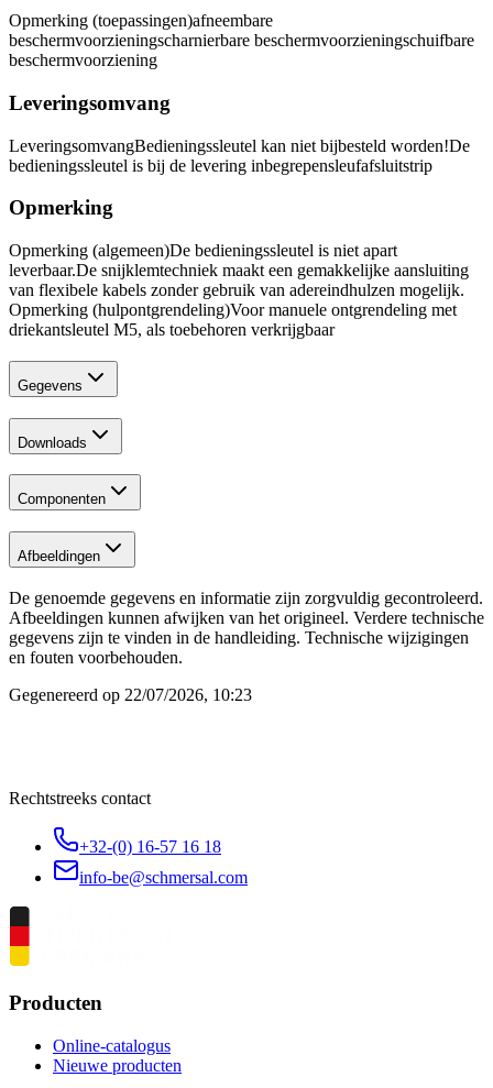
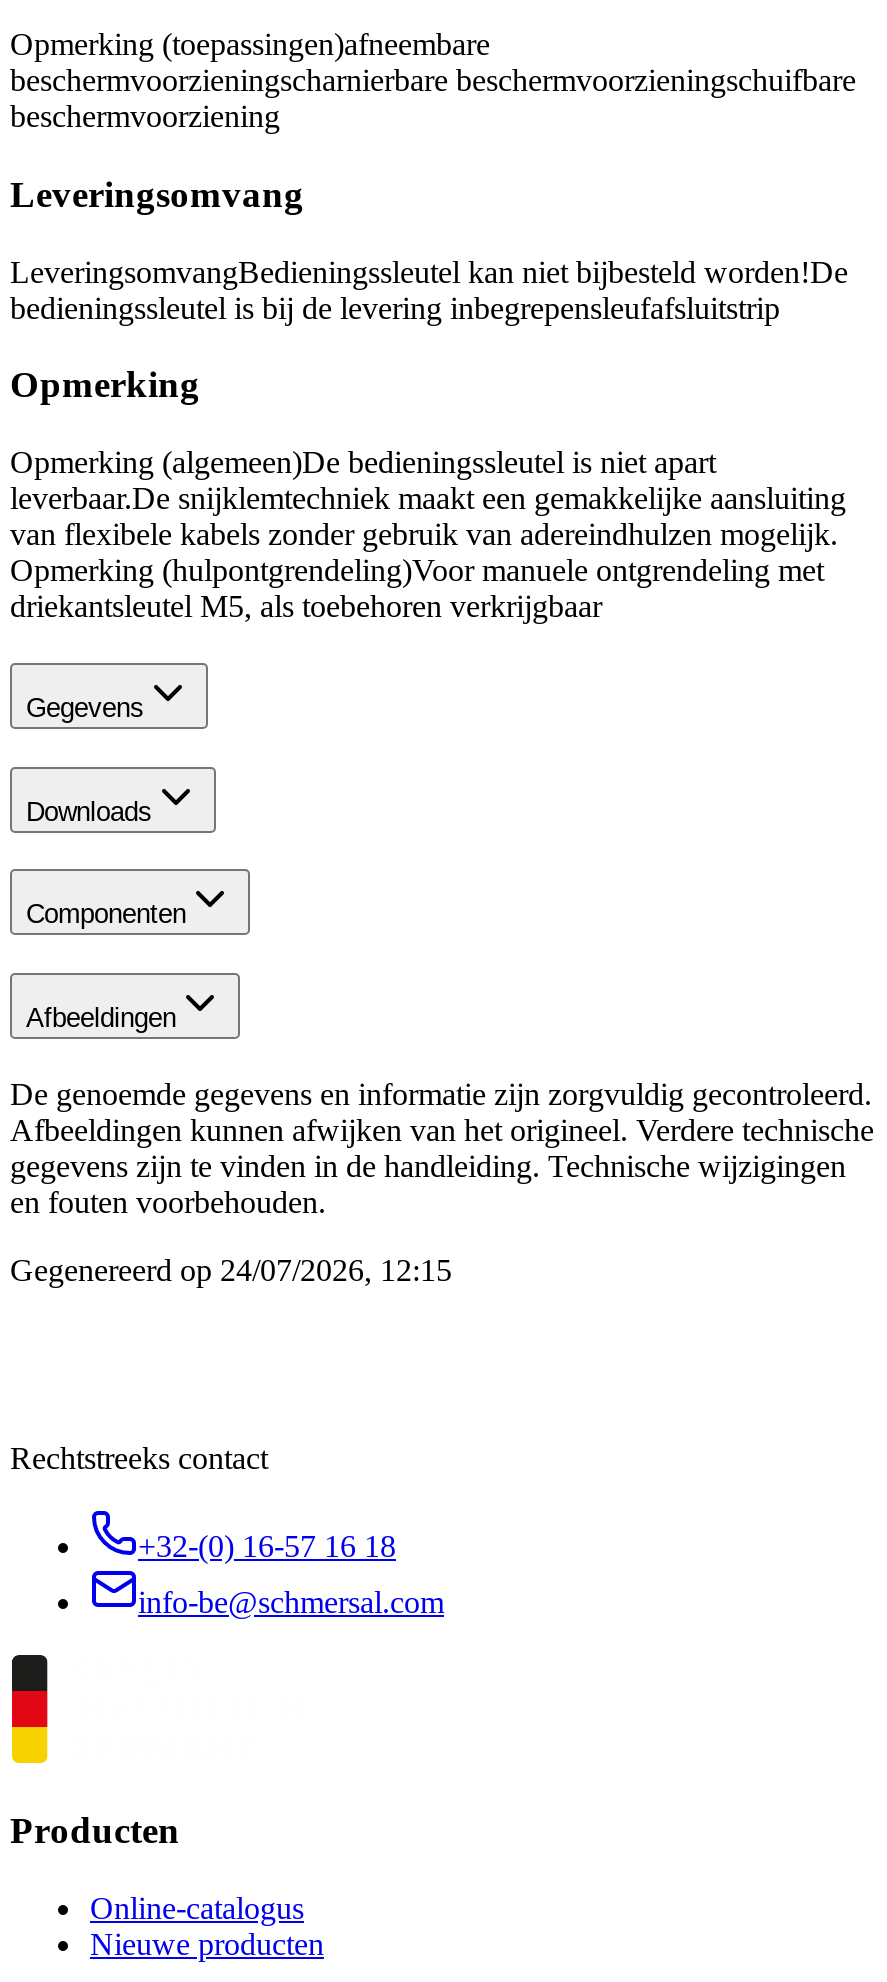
[9,685,252,704] Gegenereerd op 22/07/2026, 10:23 -> [10,1252,452,1286] Gegenereerd op 24/07/2026, 12:15

